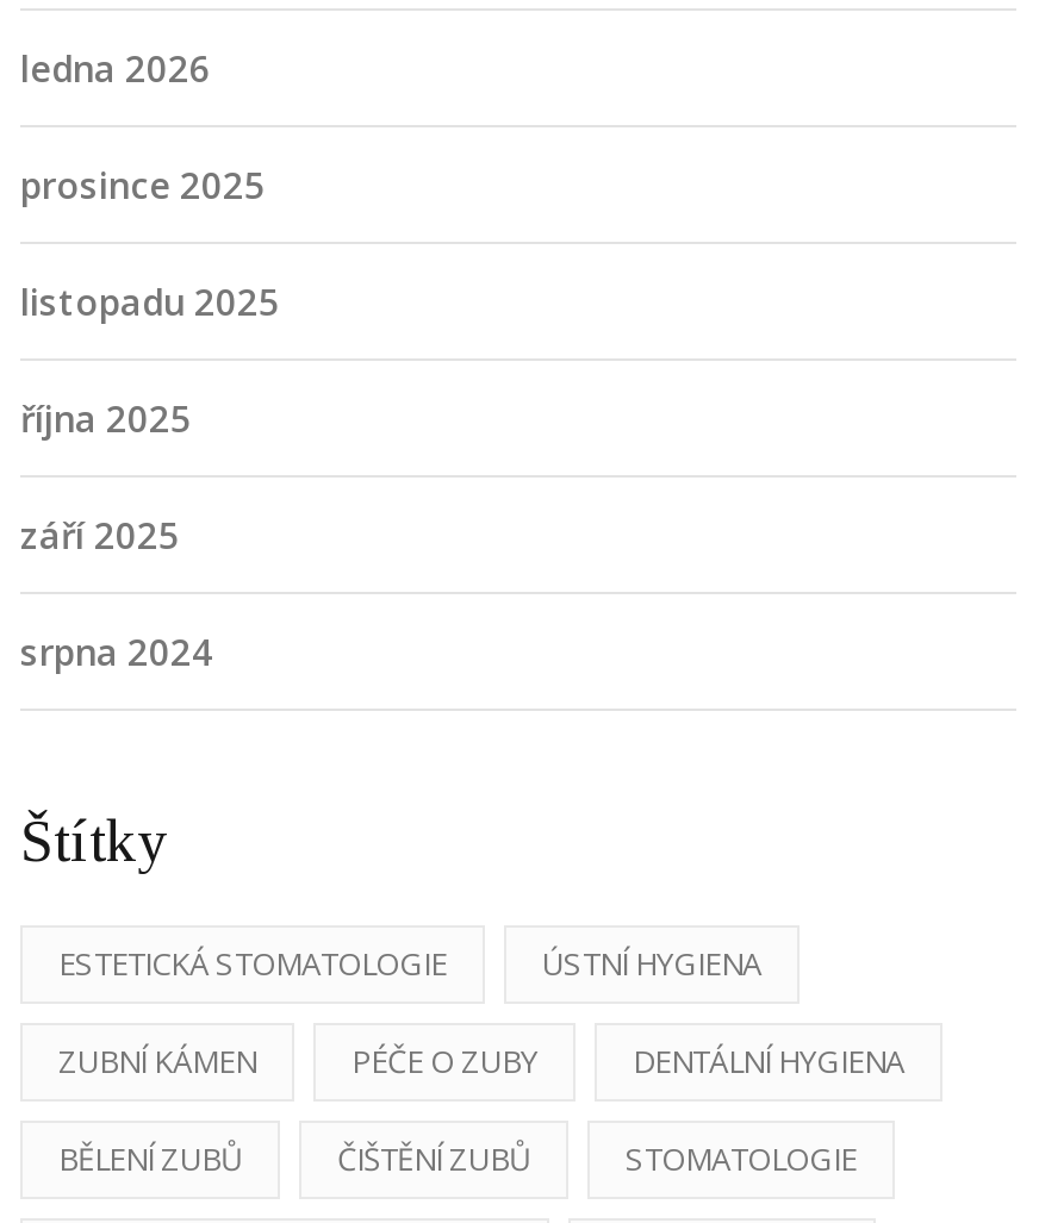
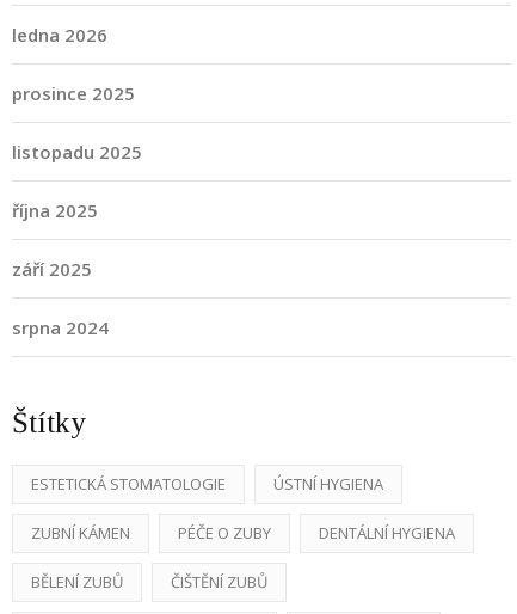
[626,1136,857,1179] STOMATOLOGIE -> none

